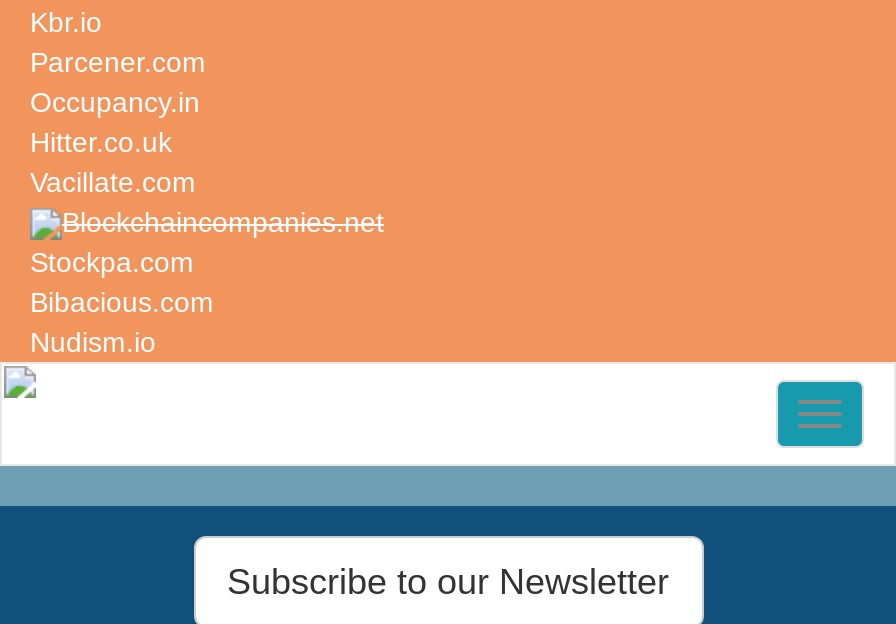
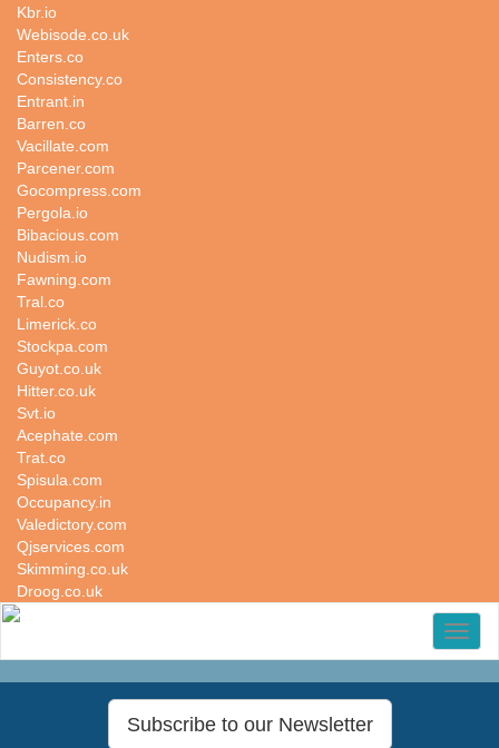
[30,46,206,158] Parcener.com | Occupancy.in | Hitter.co.uk -> [17,26,129,132] Webisode.co.uk | Enters.co | Consistency.co | Entrant.in | Barren.co
[30,206,384,278] Blockchaincompanies.net | Stockpa.com -> [17,159,141,222] Parcener.com | Gocompress.com | Pergola.io
none -> [17,270,128,600] Fawning.com | Tral.co | Limerick.co | Stockpa.com | Guyot.co.uk | Hitter.co.uk | Svt.io | Acephate.com | Trat.co | Spisula.com | Occupancy.in | Valedictory.com | Qjservices.com | Skimming.co.uk | Droog.co.uk

